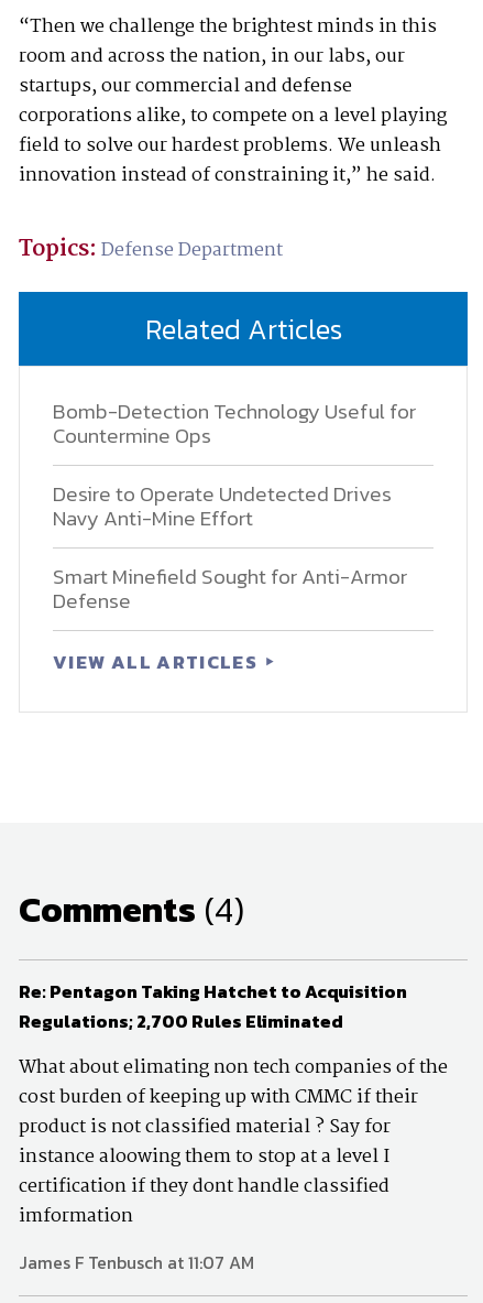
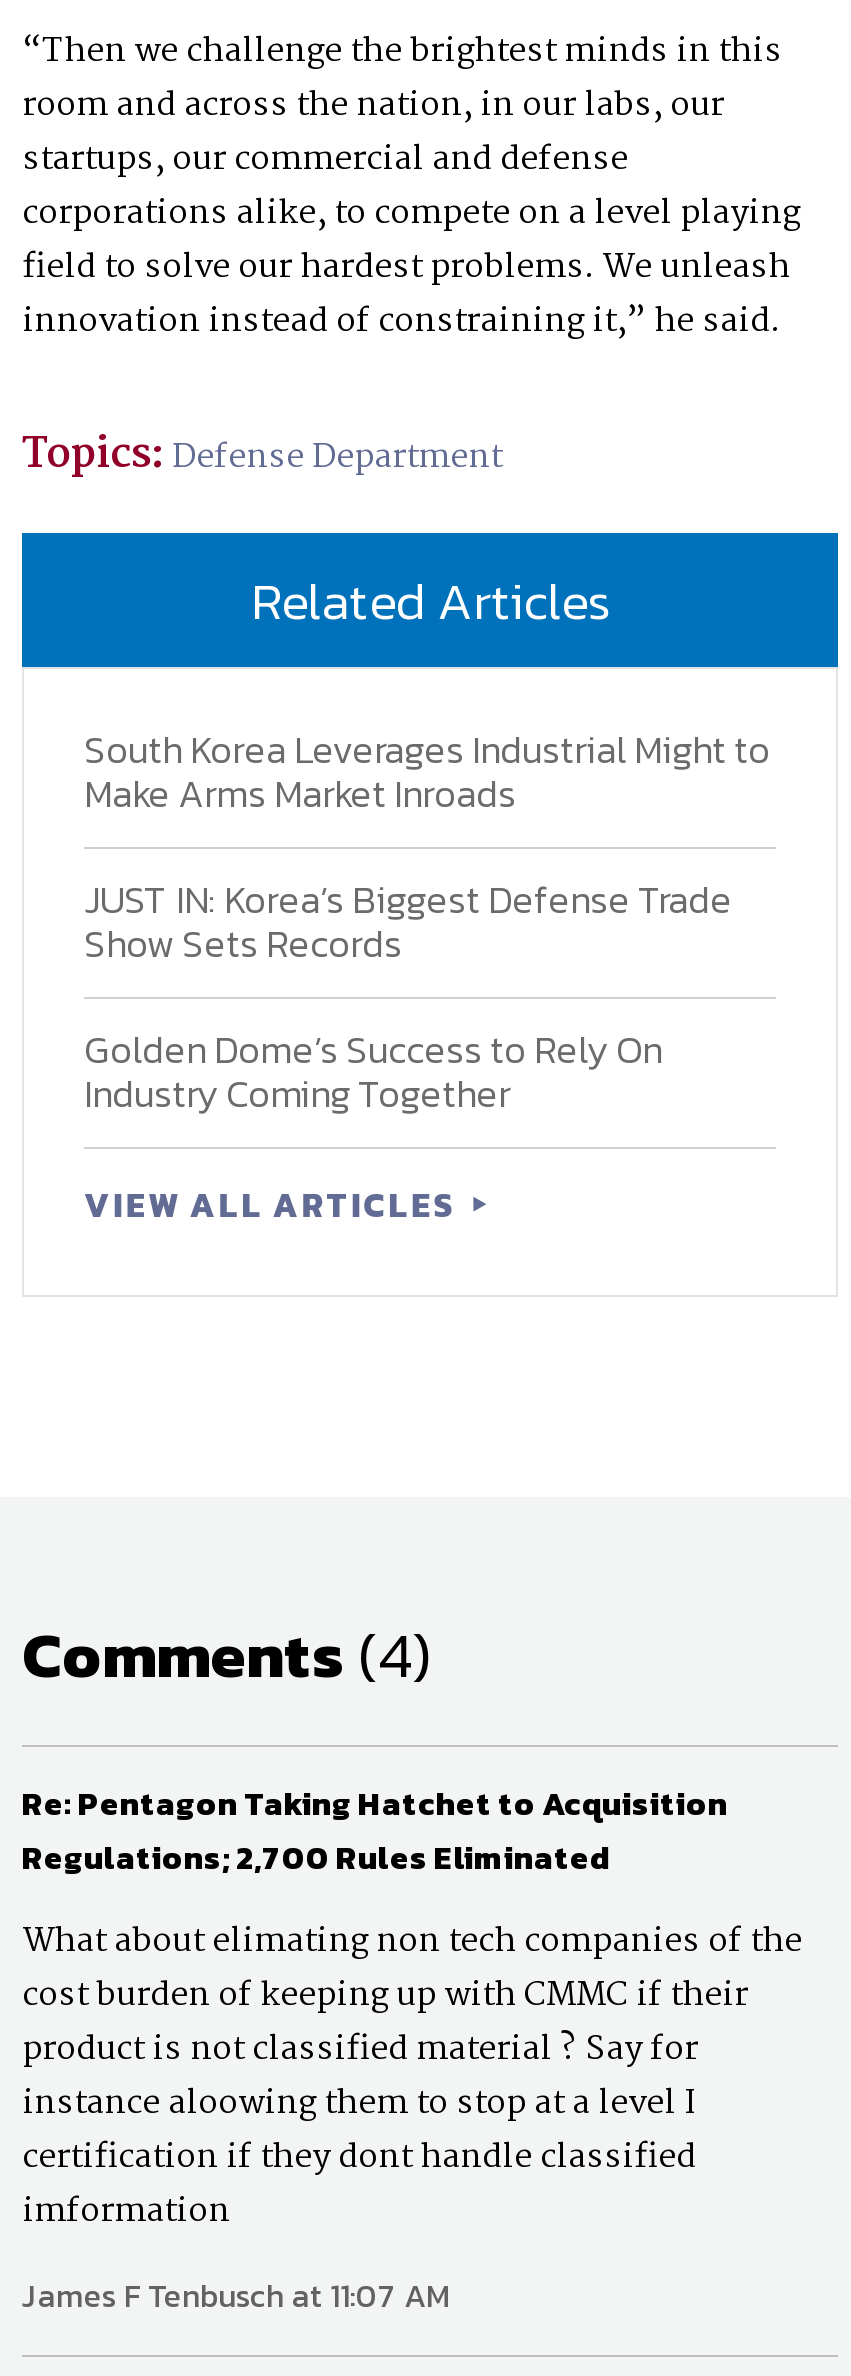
[53,396,416,452] Bomb-Detection Technology Useful for | Countermine Ops -> [84,722,770,824] South Korea Leverages Industrial Might to | Make Arms Market Inroads
[53,478,392,535] Desire to Operate Undetected Drives | Navy Anti-Mine Effort -> [84,872,732,974] JUST IN: Korea’s Biggest Defense Trade | Show Sets Records
[53,561,407,617] Smart Minefield Sought for Anti-Armor | Defense -> [84,1022,662,1124] Golden Dome’s Success to Rely On | Industry Coming Together

